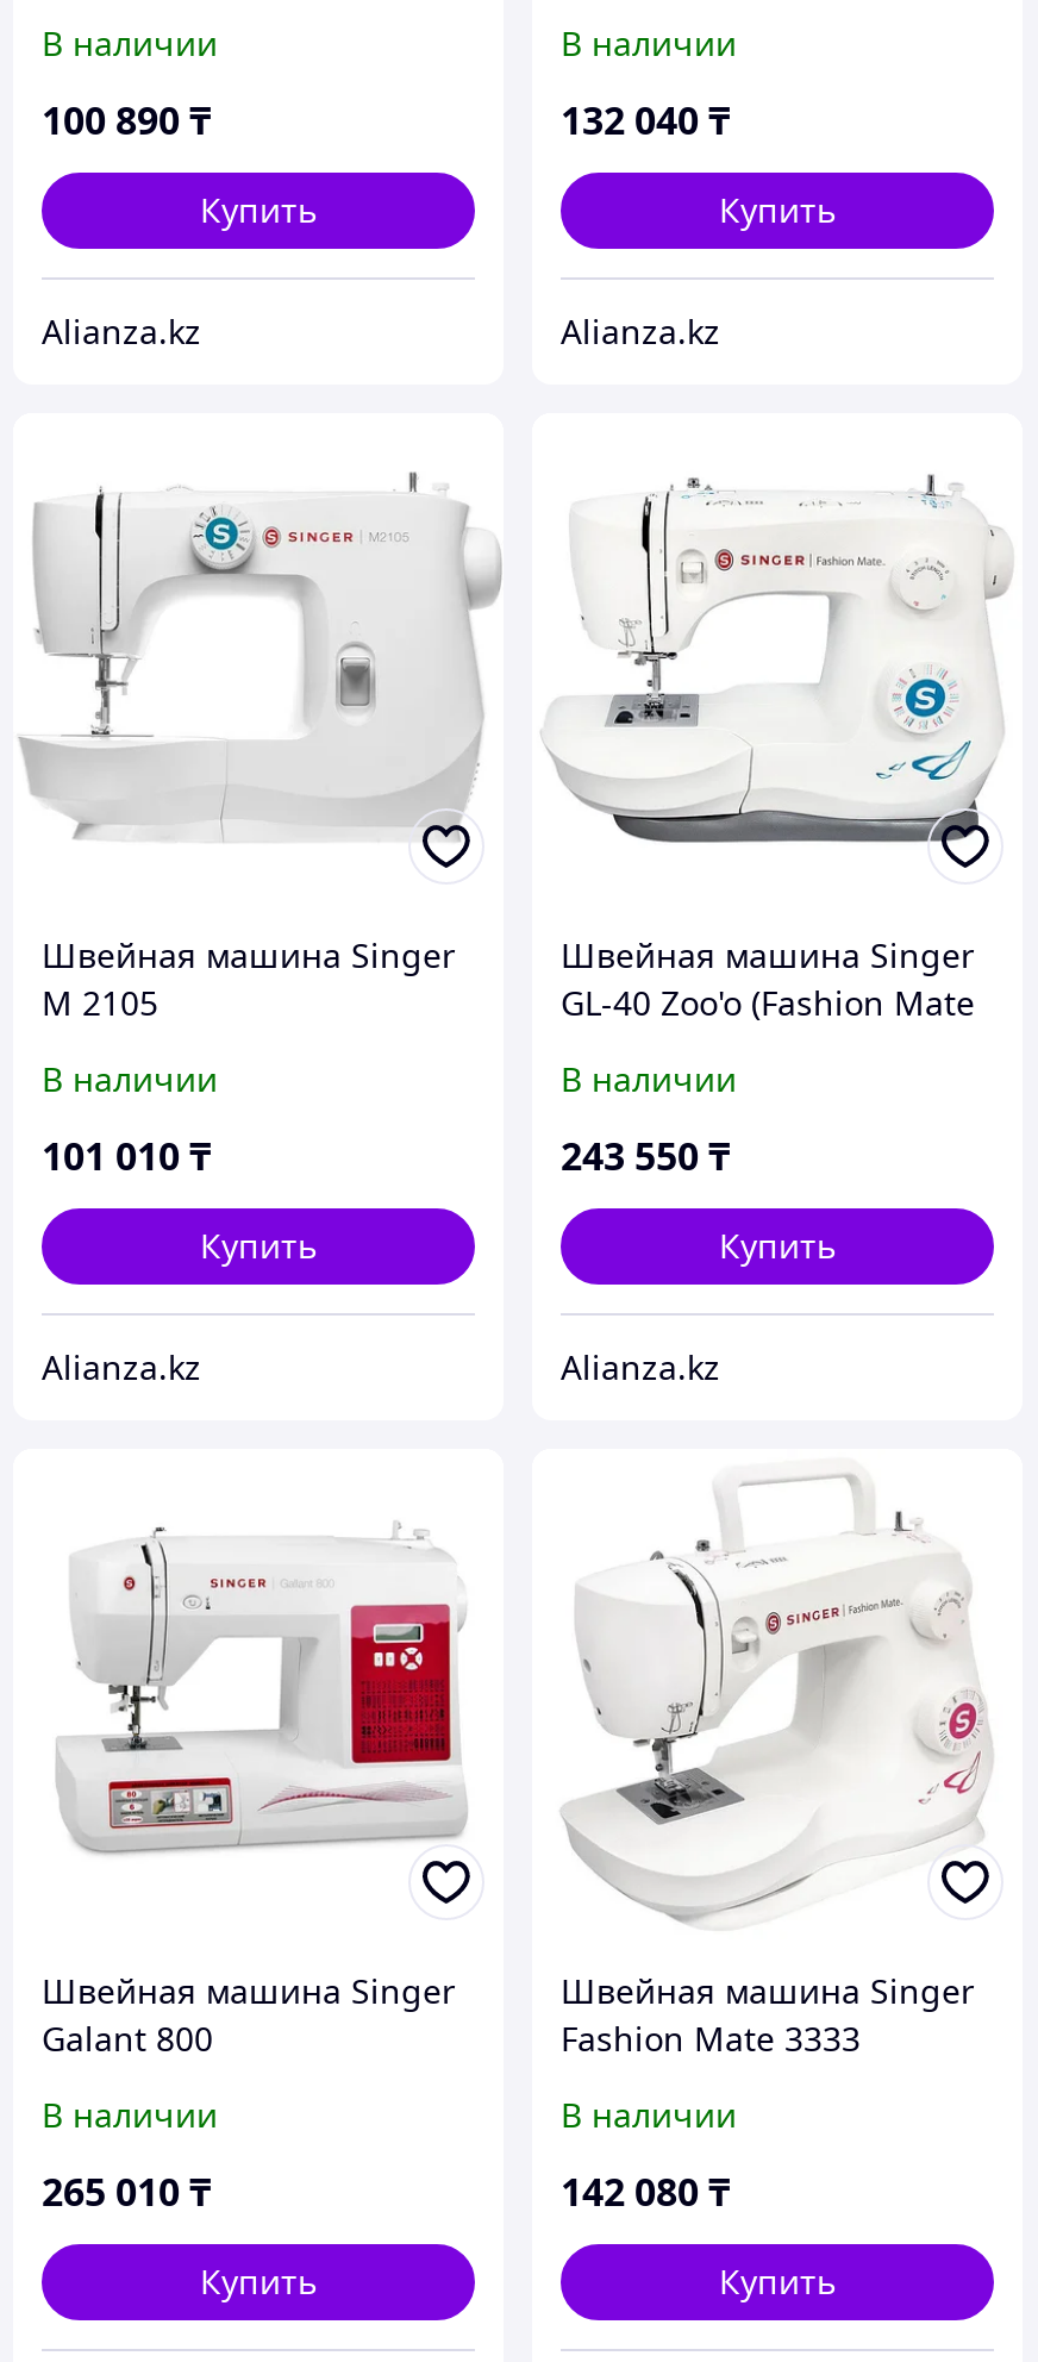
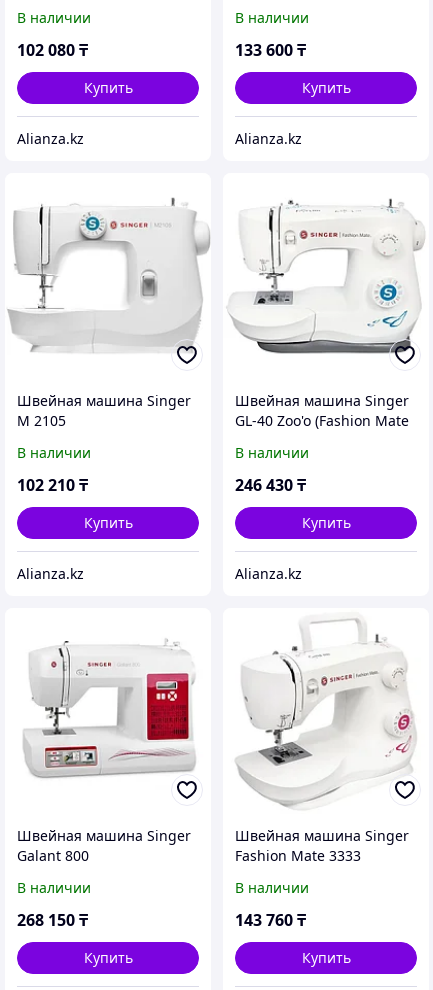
[42,95,211,147] 100 890 ₸ -> [17,39,88,61] 102 080 ₸
[561,95,730,147] 132 040 ₸ -> [235,39,306,61] 133 600 ₸
[42,1130,211,1183] 101 010 ₸ -> [17,474,88,496] 102 210 ₸
[561,1130,730,1183] 243 550 ₸ -> [235,474,306,496] 246 430 ₸
[42,2166,211,2218] 265 010 ₸ -> [17,909,88,931] 268 150 ₸
[561,2166,730,2218] 142 080 ₸ -> [235,909,306,931] 143 760 ₸

